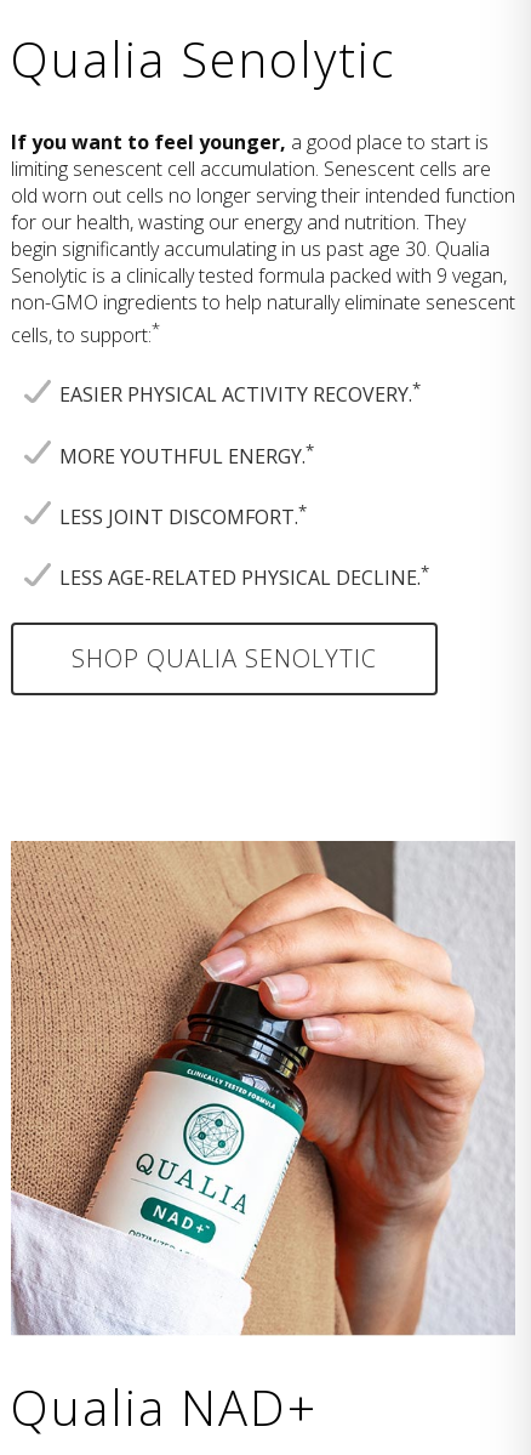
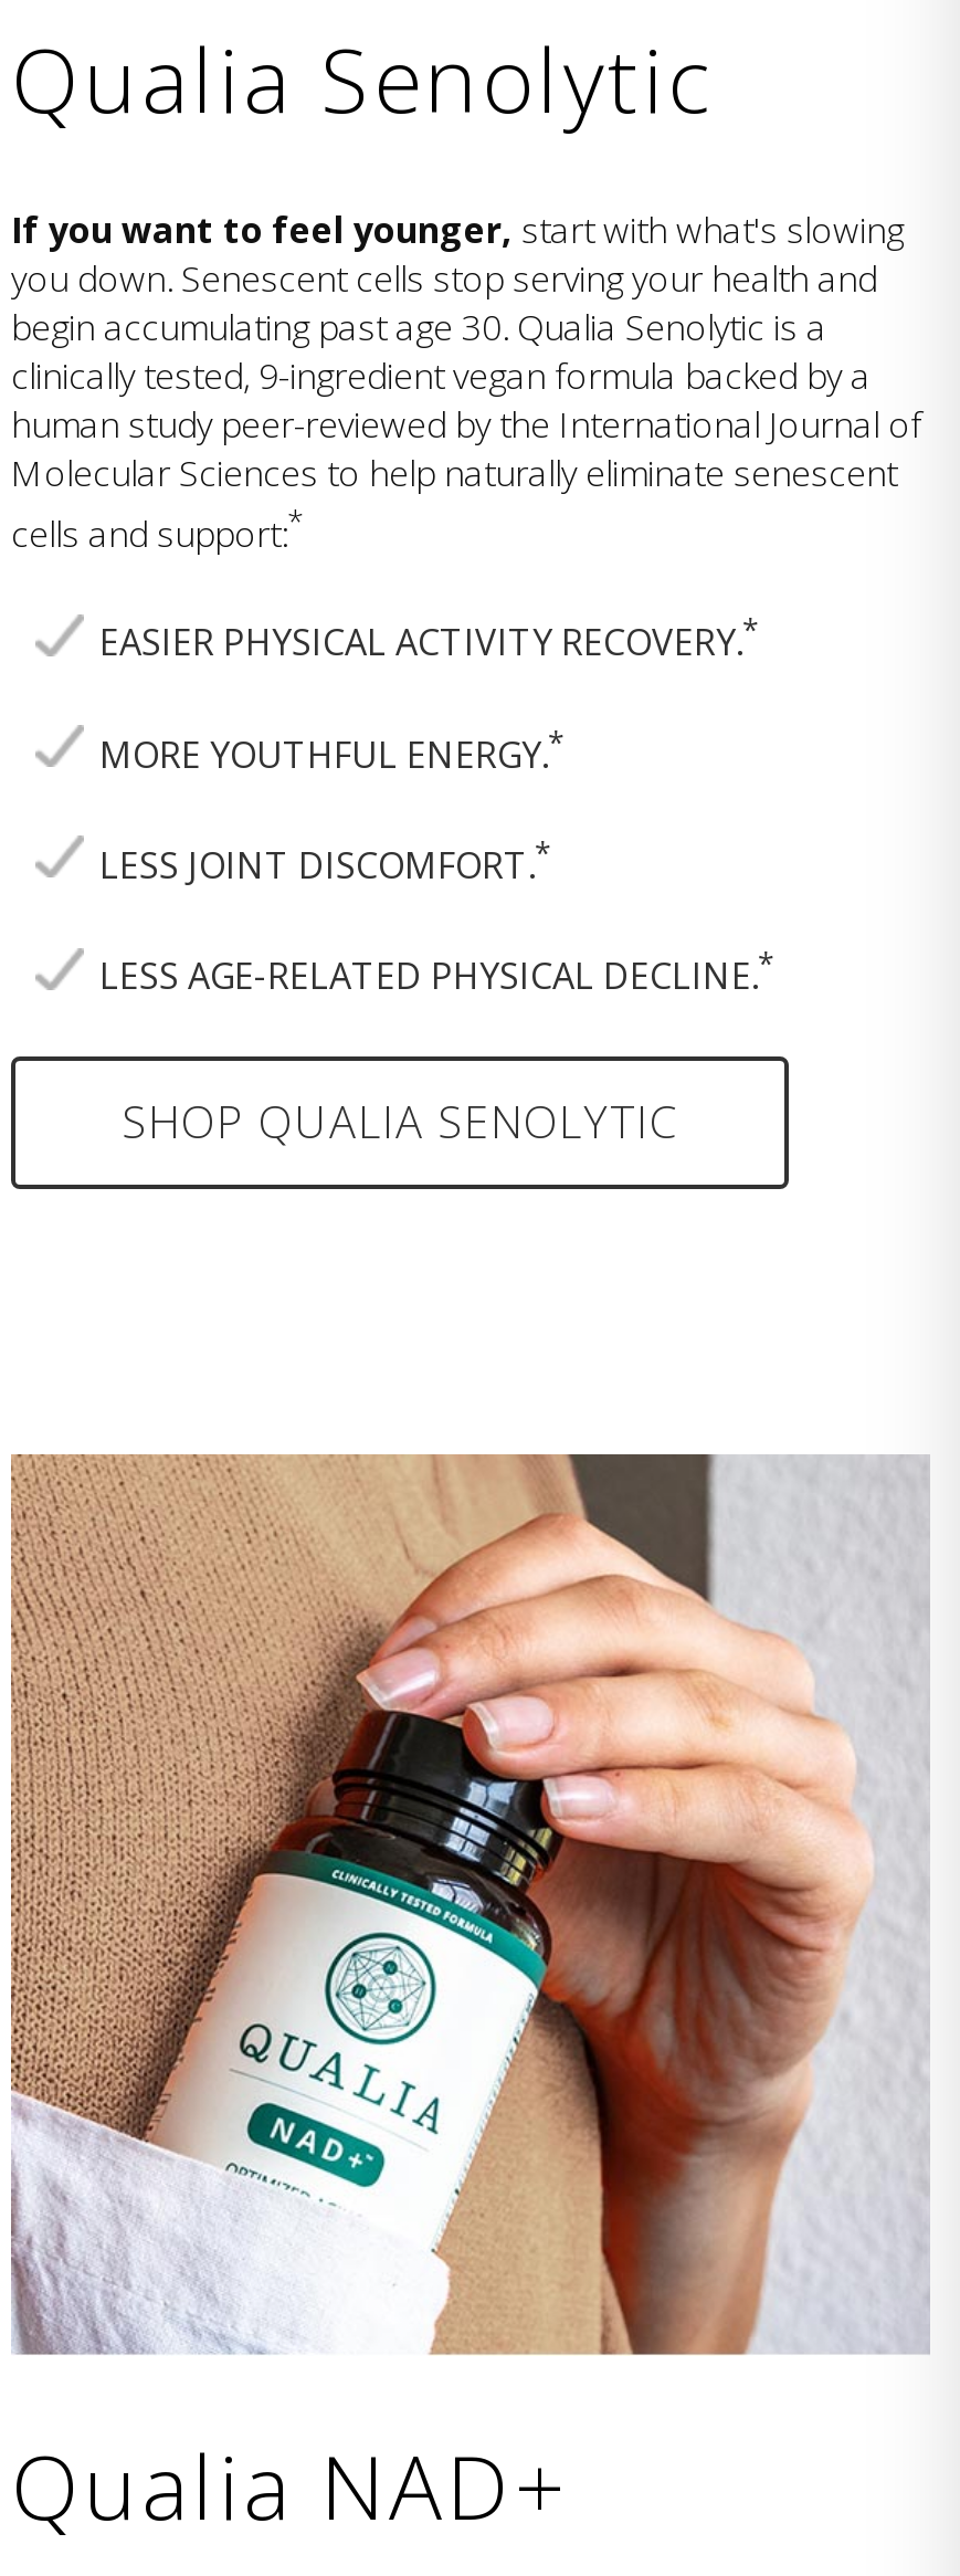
[11,129,515,349] If you want to feel younger, a good place to start is | limiting senescent cell accumulation. Senescent cells are | old worn out cells no longer serving their intended function | for our health, wasting our energy and nutrition. They | begin significantly accumulating in us past age 30. Qualia | Senolytic is a clinically tested formula packed with 9 vegan, | non-GMO ingredients to help naturally eliminate senescent | cells, to support:* -> [11,205,921,557] If you want to feel younger, start with what's slowing | you down. Senescent cells stop serving your health and | begin accumulating past age 30. Qualia Senolytic is a | clinically tested, 9-ingredient vegan formula backed by a | human study peer-reviewed by the International Journal of | Molecular Sciences to help naturally eliminate senescent | cells and support:*

